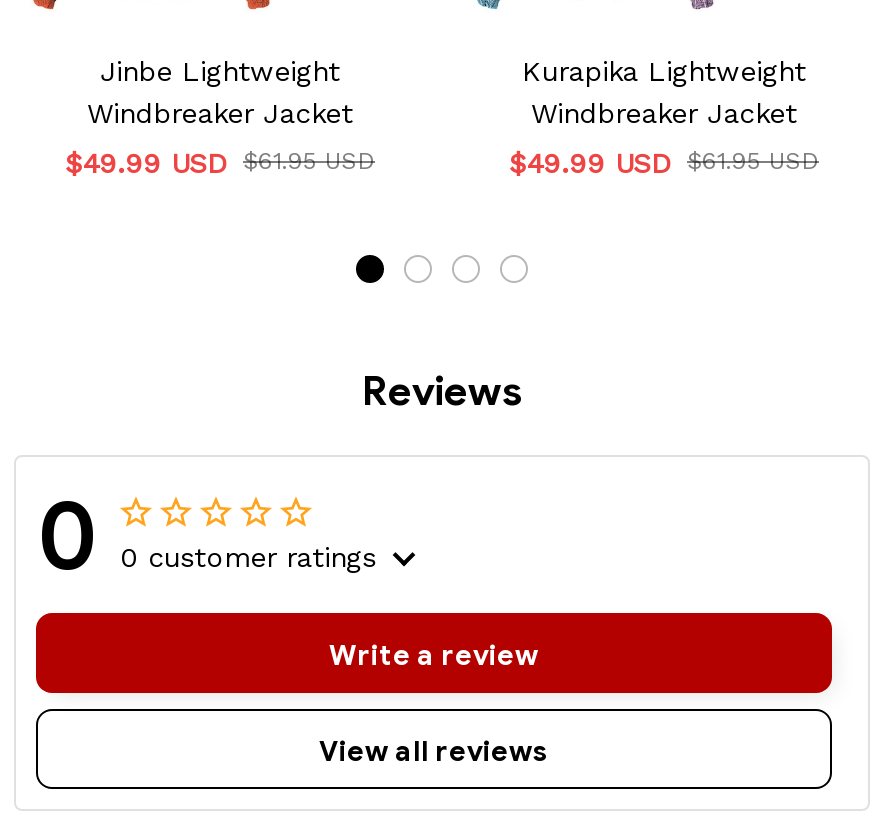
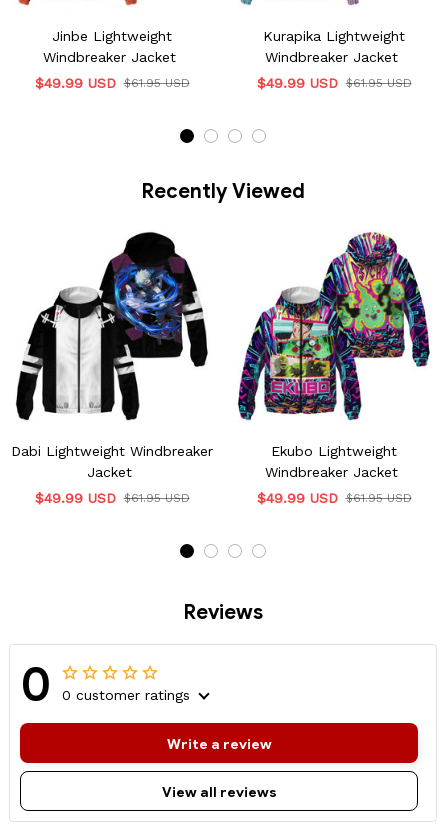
none -> [256,49,411,91] Windbreaker Jacket | $49.99 USD $61.95 USD
none -> [11,231,213,506] [image] | Dabi Lightweight Windbreaker | Jacket | $49.99 USD $61.95 USD
none -> [141,179,305,204] Recently Viewed
none -> [237,231,431,459] [image] | Ekubo Lightweight

